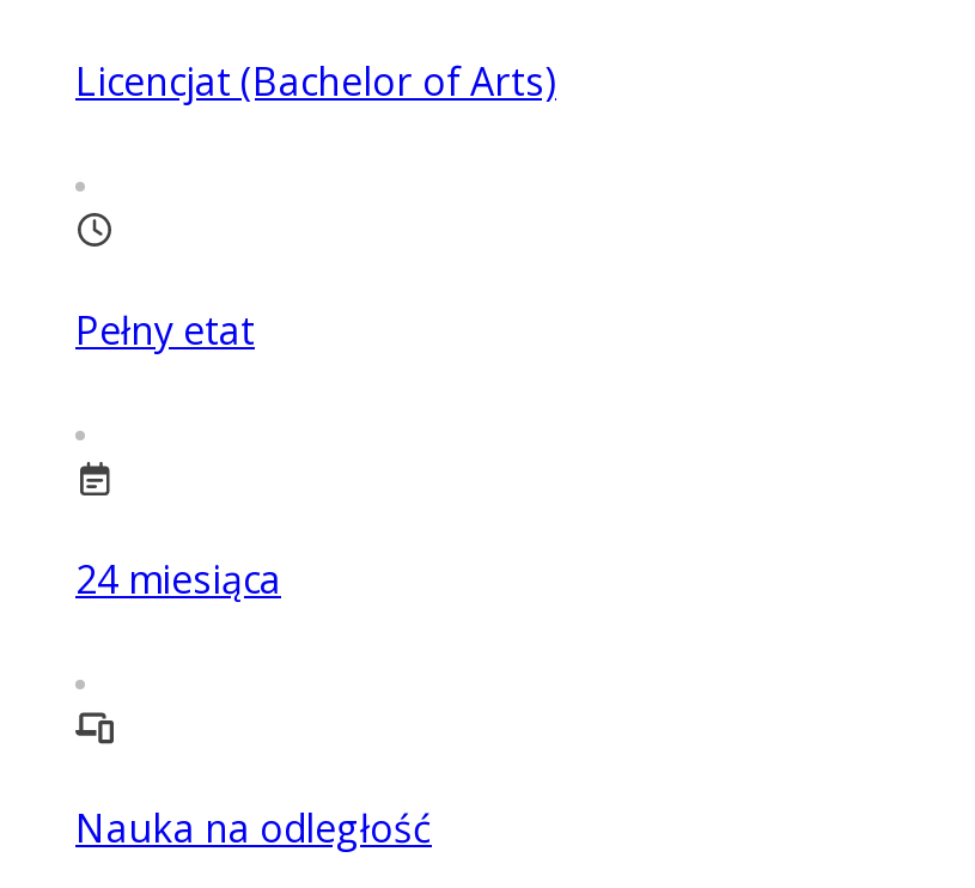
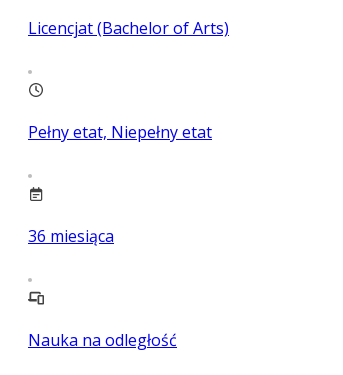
[75,303,255,356] Pełny etat -> [28,121,212,143] Pełny etat, Niepełny etat
[75,552,281,605] 24 miesiąca -> [28,225,114,247] 36 miesiąca

